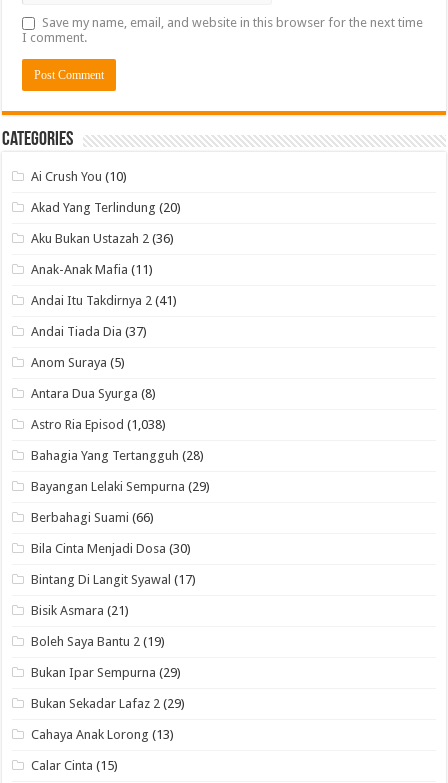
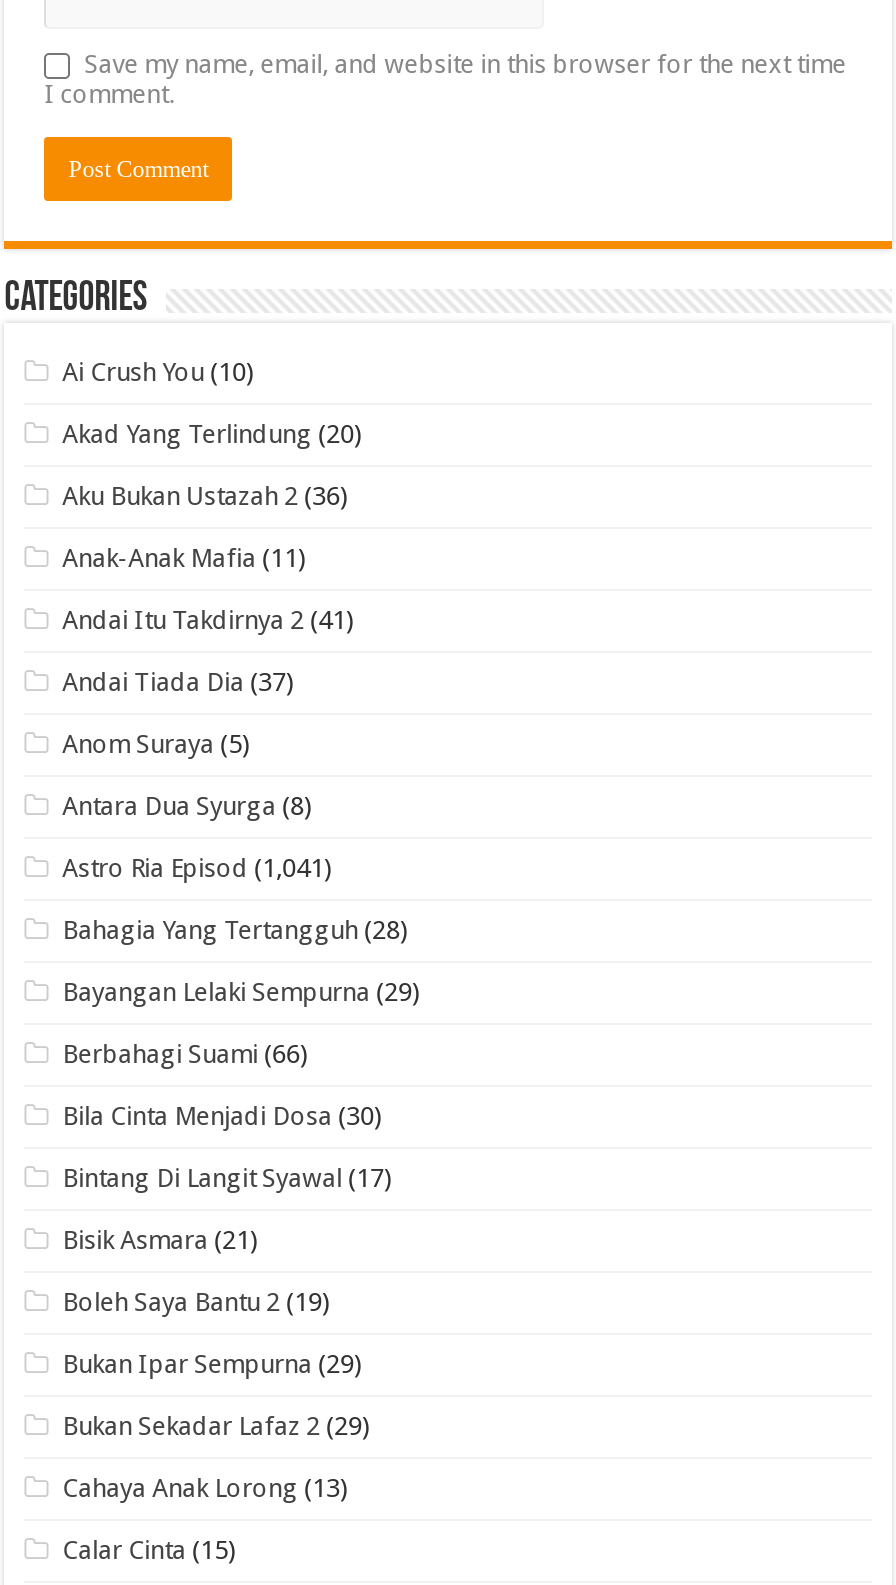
[31,417,166,432] Astro Ria Episod (1,038) -> [62,854,332,884] Astro Ria Episod (1,041)

